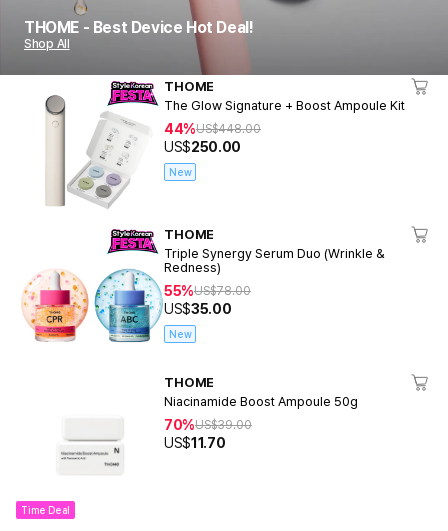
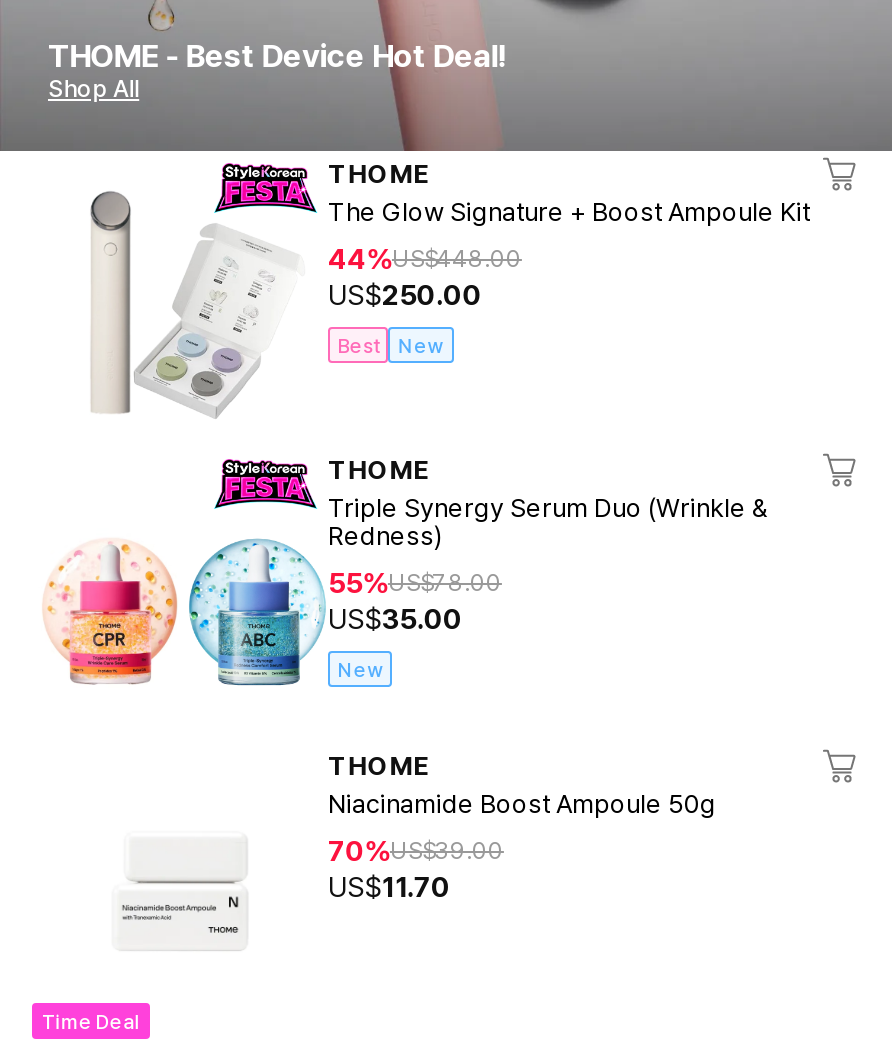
none -> [338,332,378,356] Best

